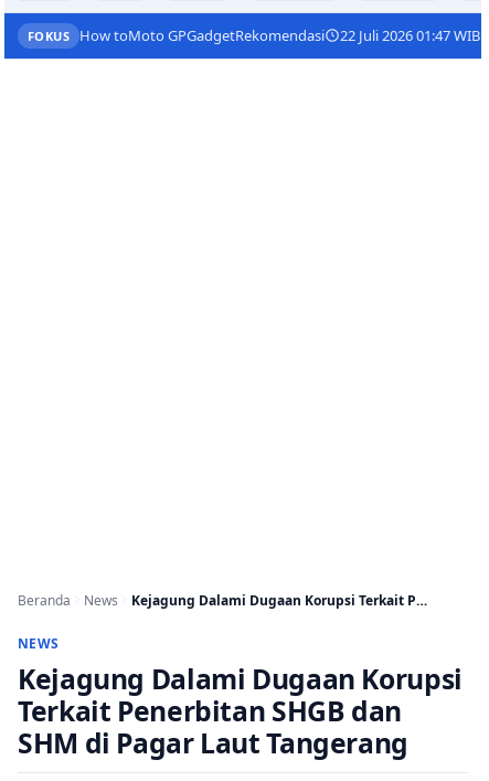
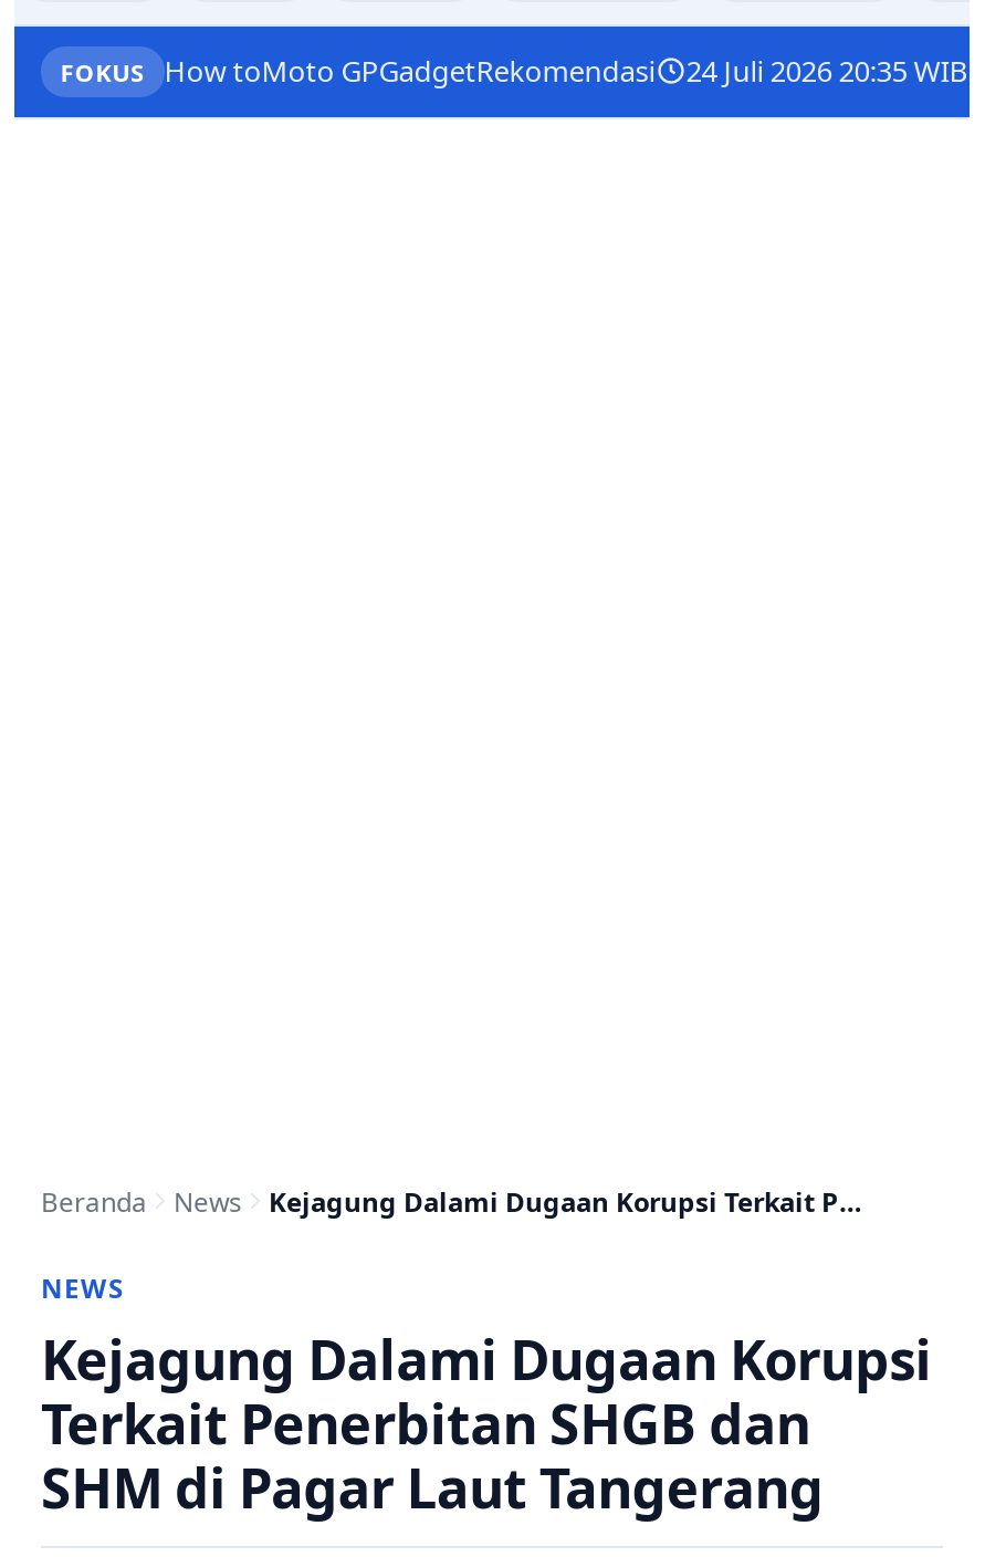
[27,26,480,46] FOKUS How toMoto GPGadgetRekomendasi 22 Juli 2026 01:47 WIB -> [60,52,967,92] FOKUS How toMoto GPGadgetRekomendasi 24 Juli 2026 20:35 WIB

